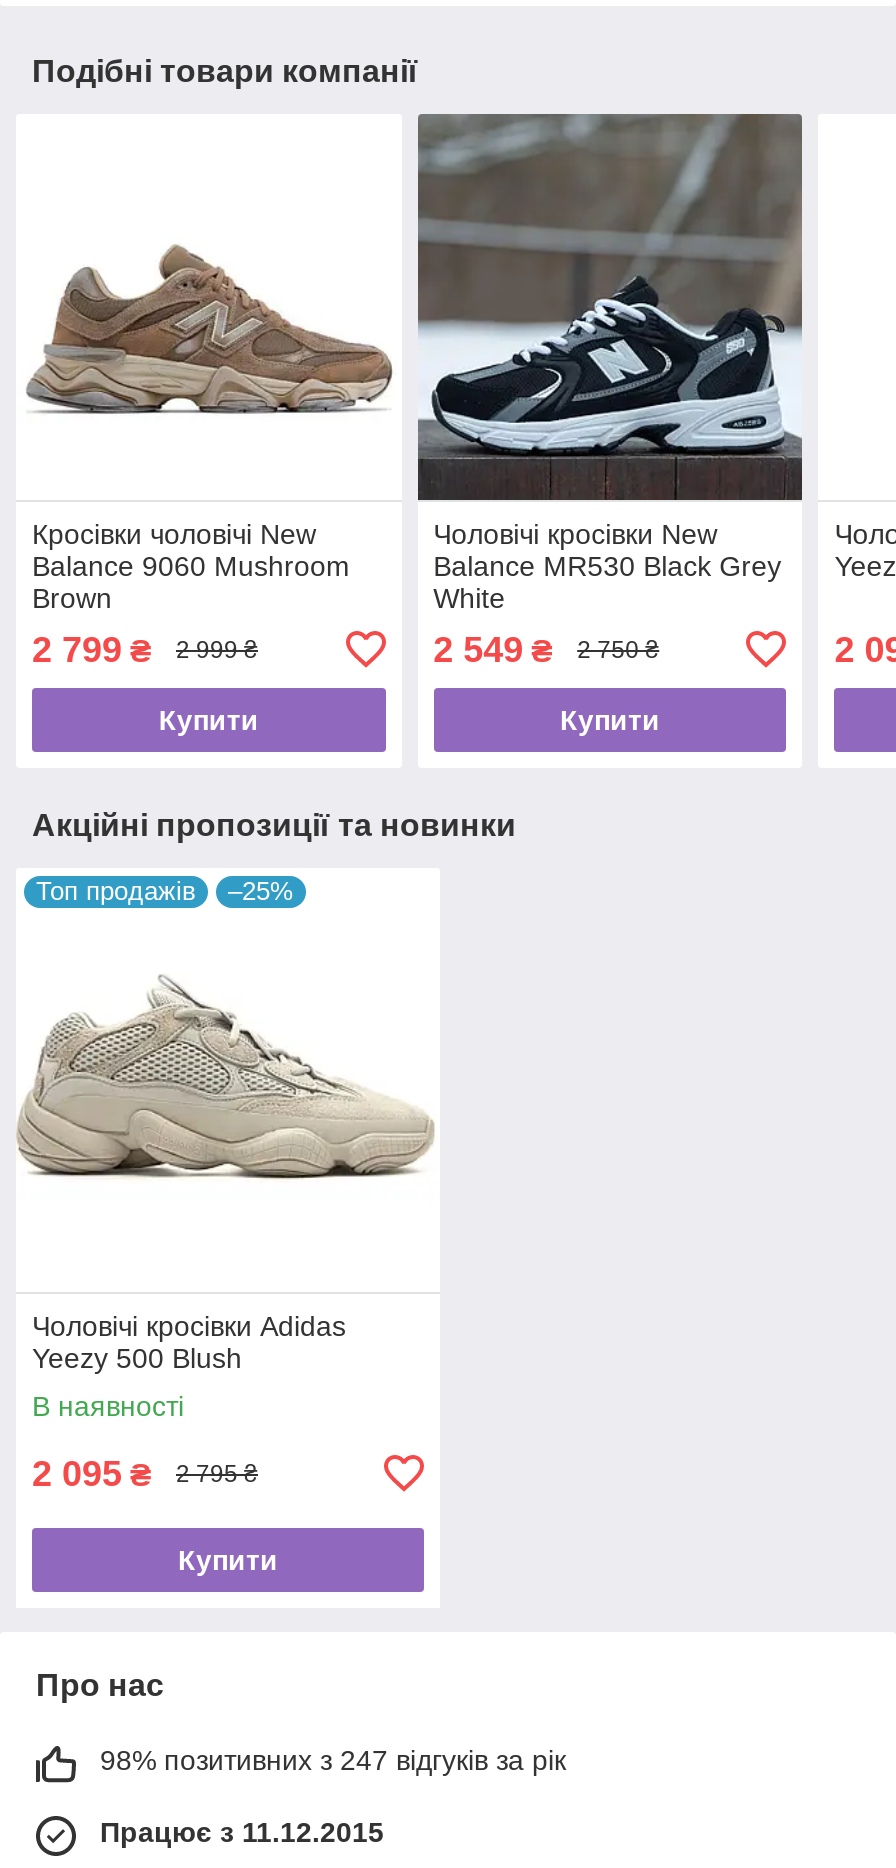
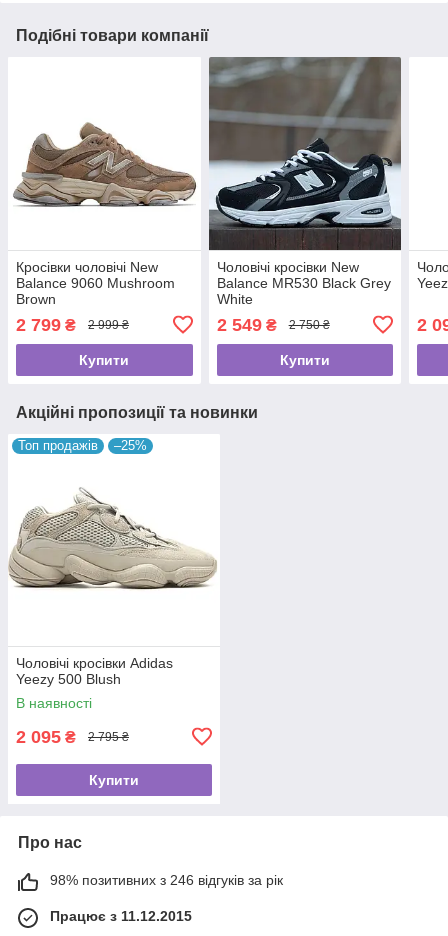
[100,1744,566,1776] 98% позитивних з 247 відгуків за рік -> [50,872,283,888] 98% позитивних з 246 відгуків за рік

